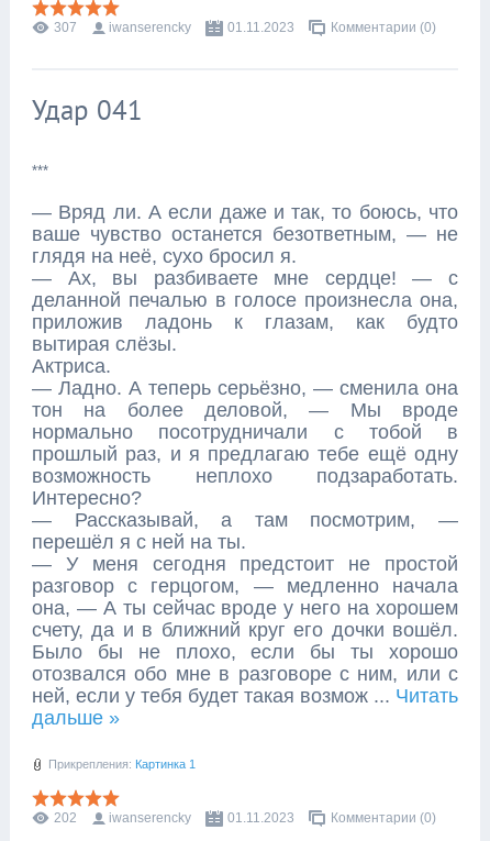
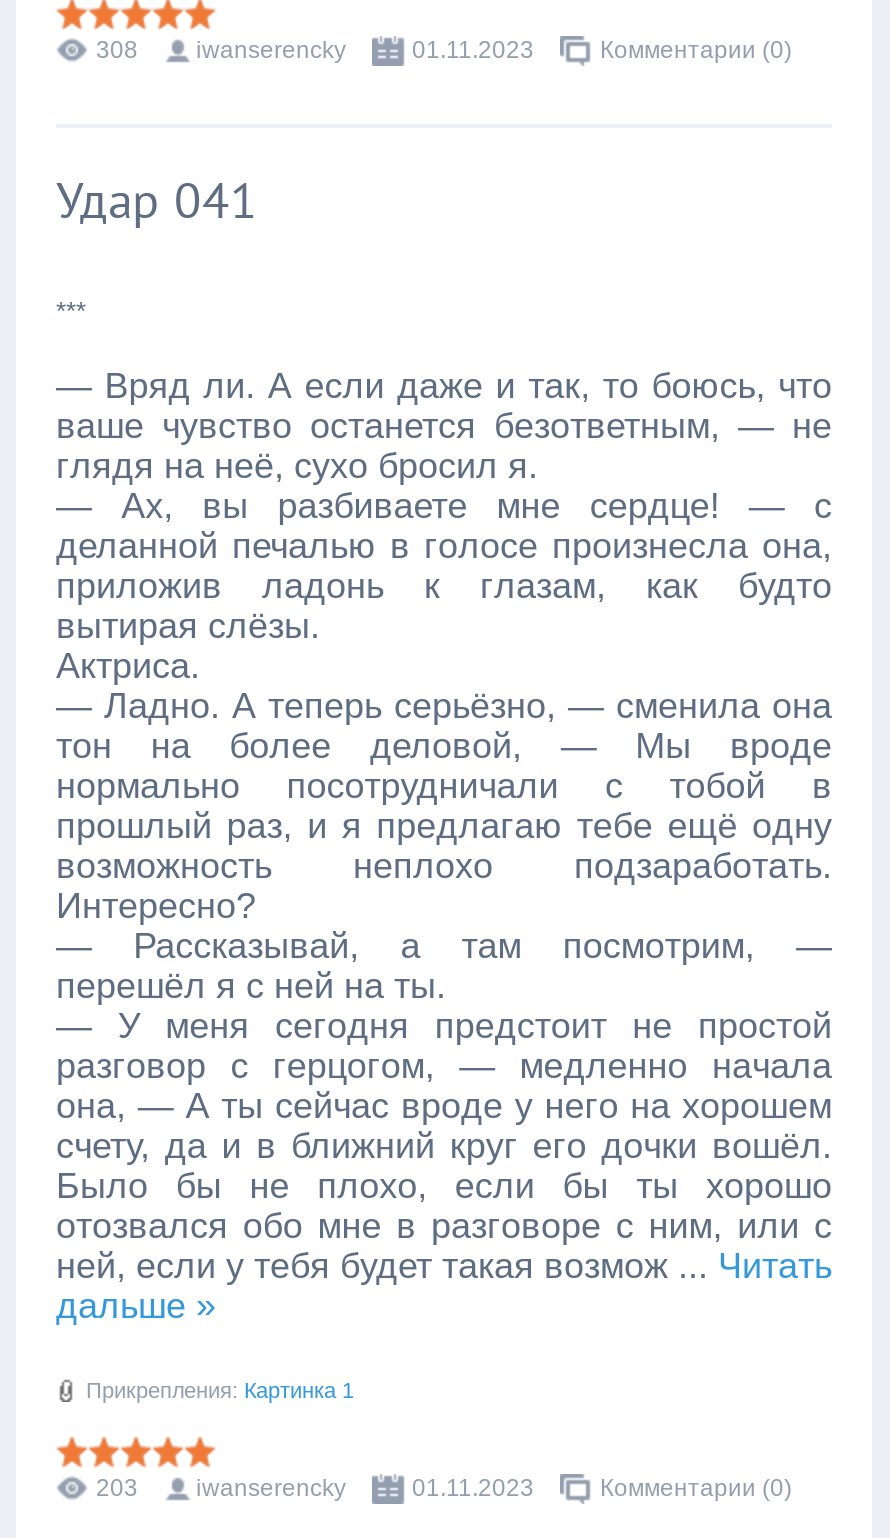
[54,20,77,35] 307 -> [96,36,138,64] 308
[54,810,77,826] 202 -> [96,1474,138,1502] 203

